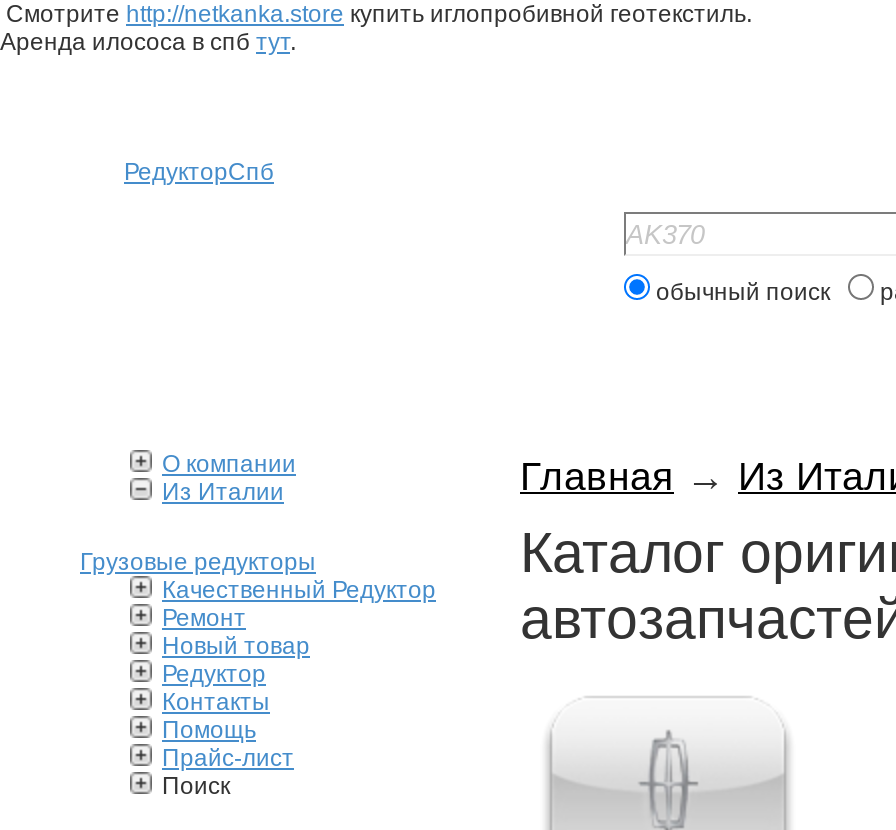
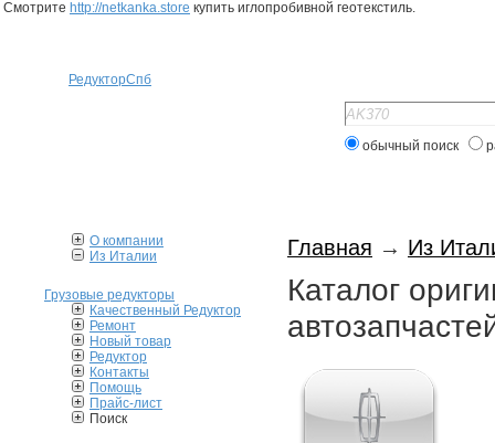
[0,28,296,56] Аренда илососа в спб тут. -> none

